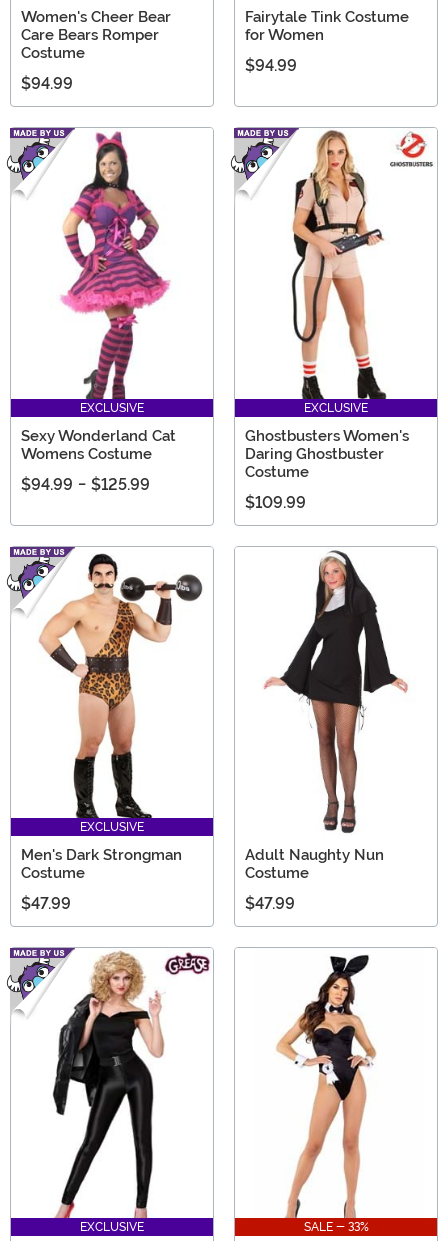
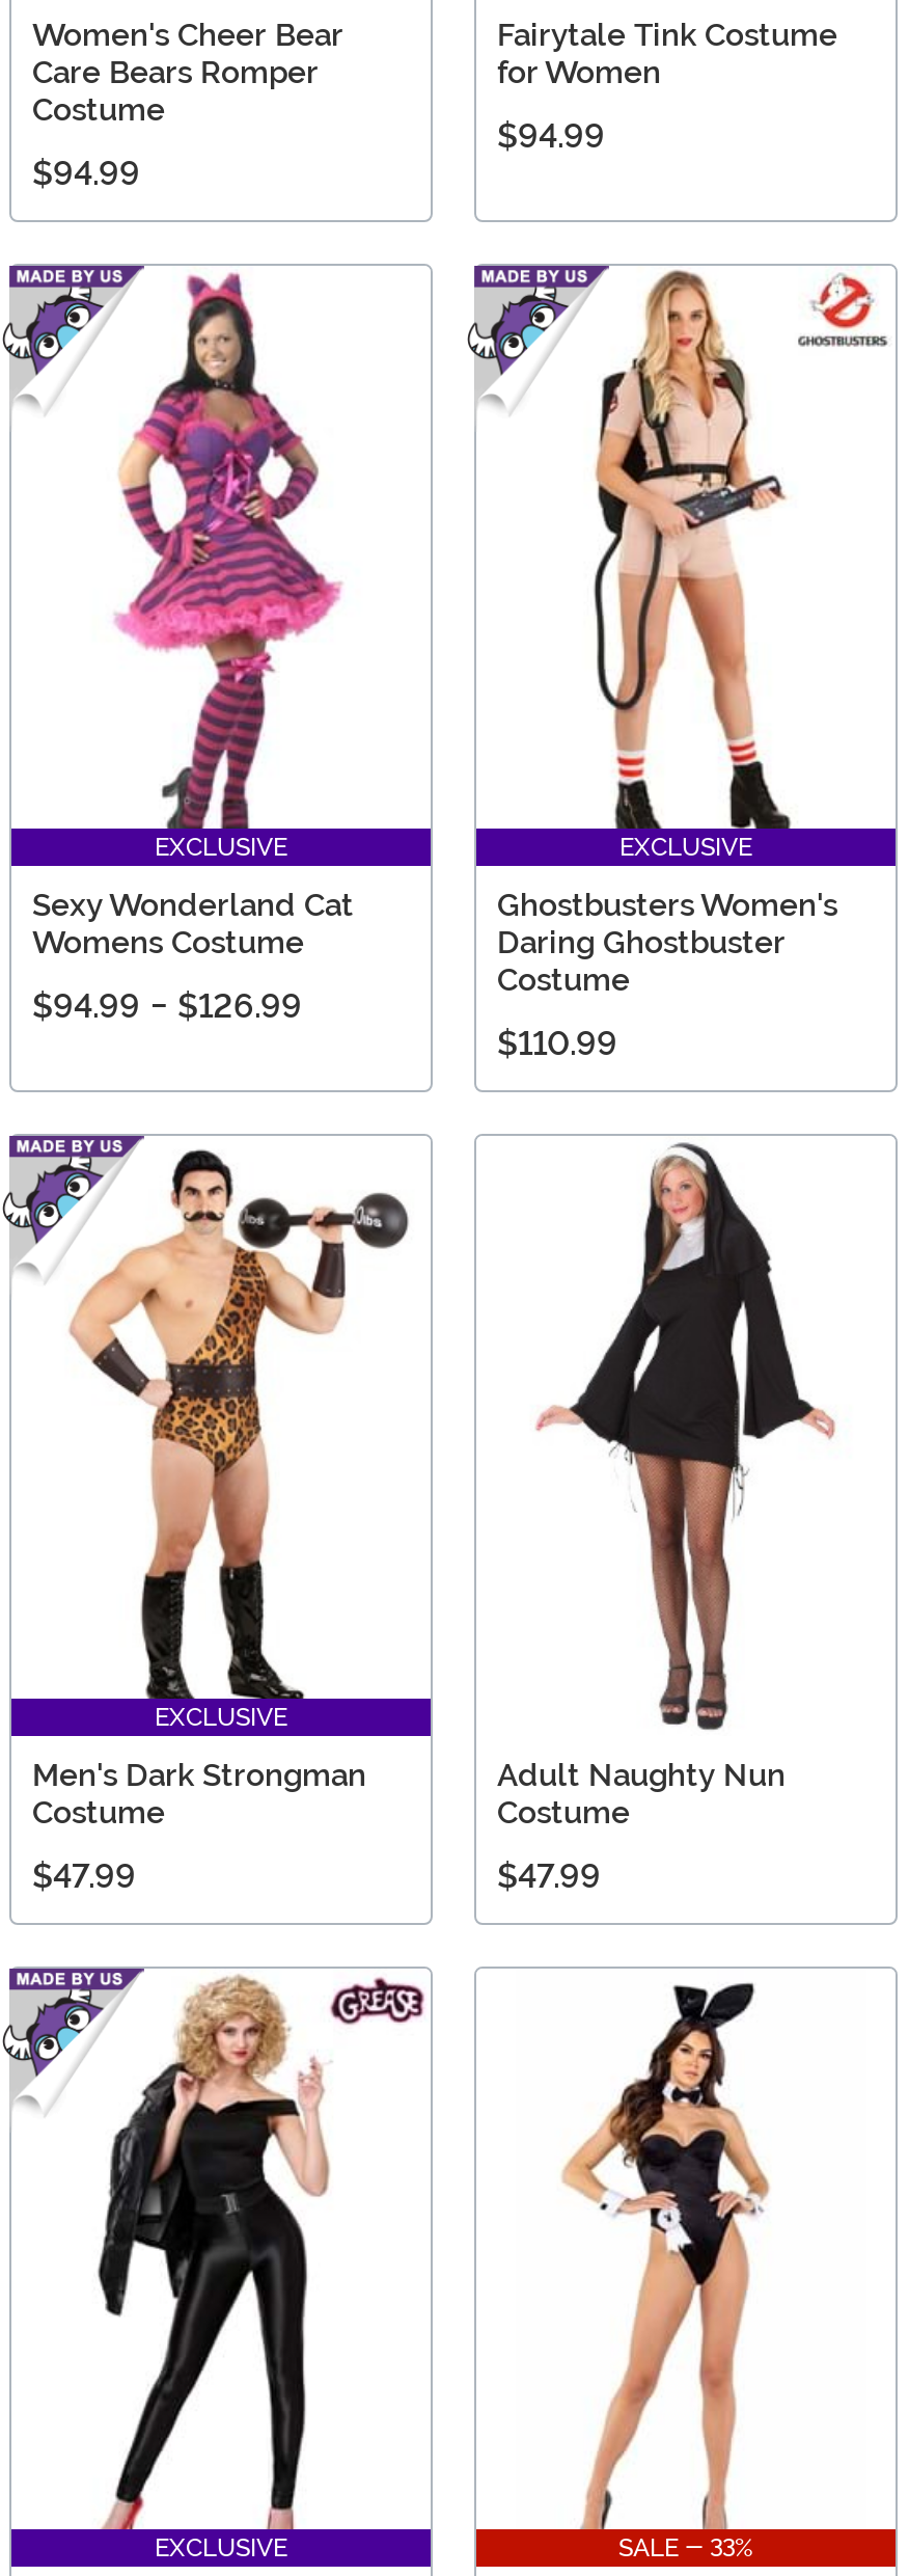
[21,475,150,494] $94.99 - $125.99 -> [32,986,302,1026] $94.99 - $126.99
[245,493,306,512] $109.99 -> [497,1024,617,1063] $110.99

